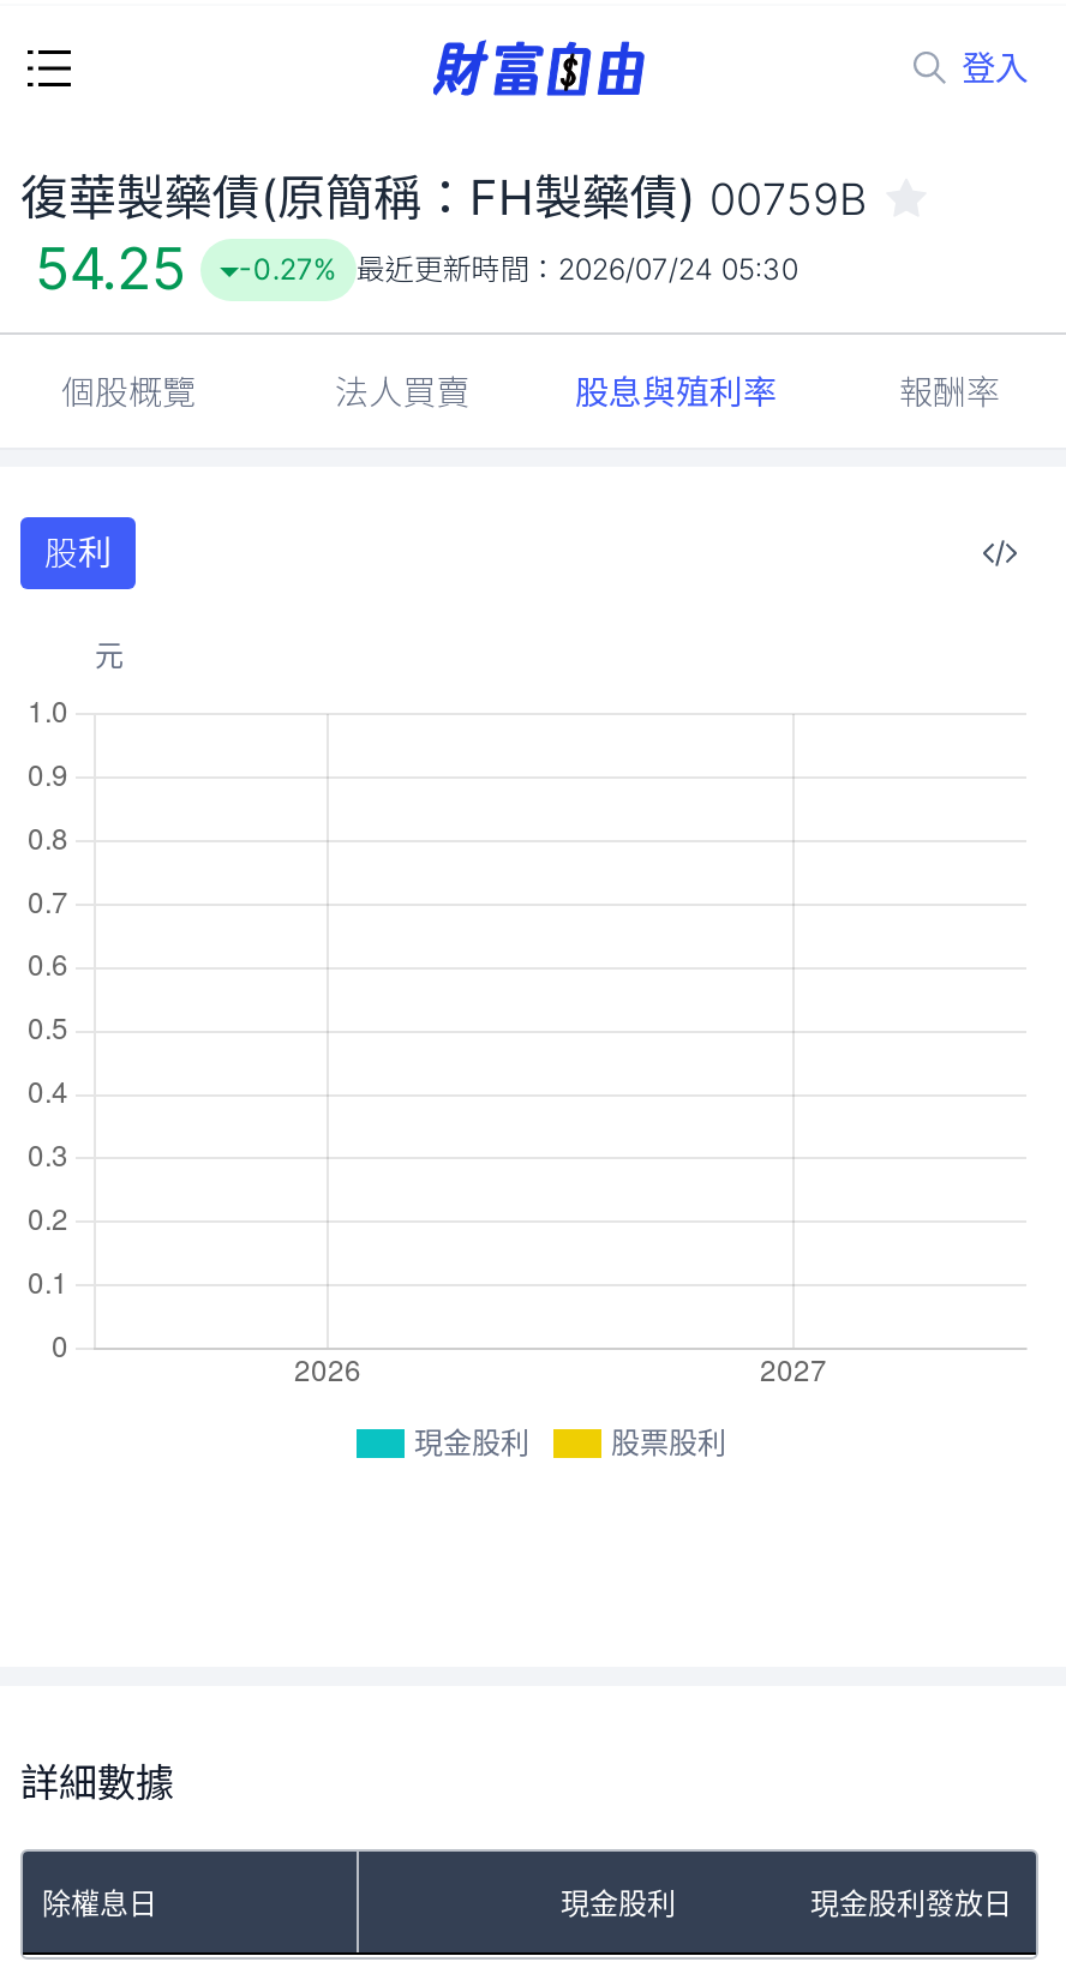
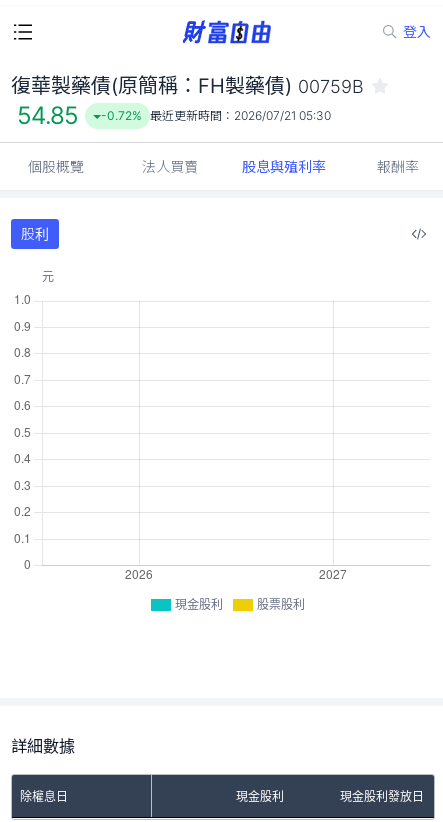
[35,234,186,304] 54.25 -> [17,101,79,130] 54.85
[238,251,798,287] -0.27% 最近更新時間：2026/07/24 05:30 -> [101,108,331,123] -0.72% 最近更新時間：2026/07/21 05:30

